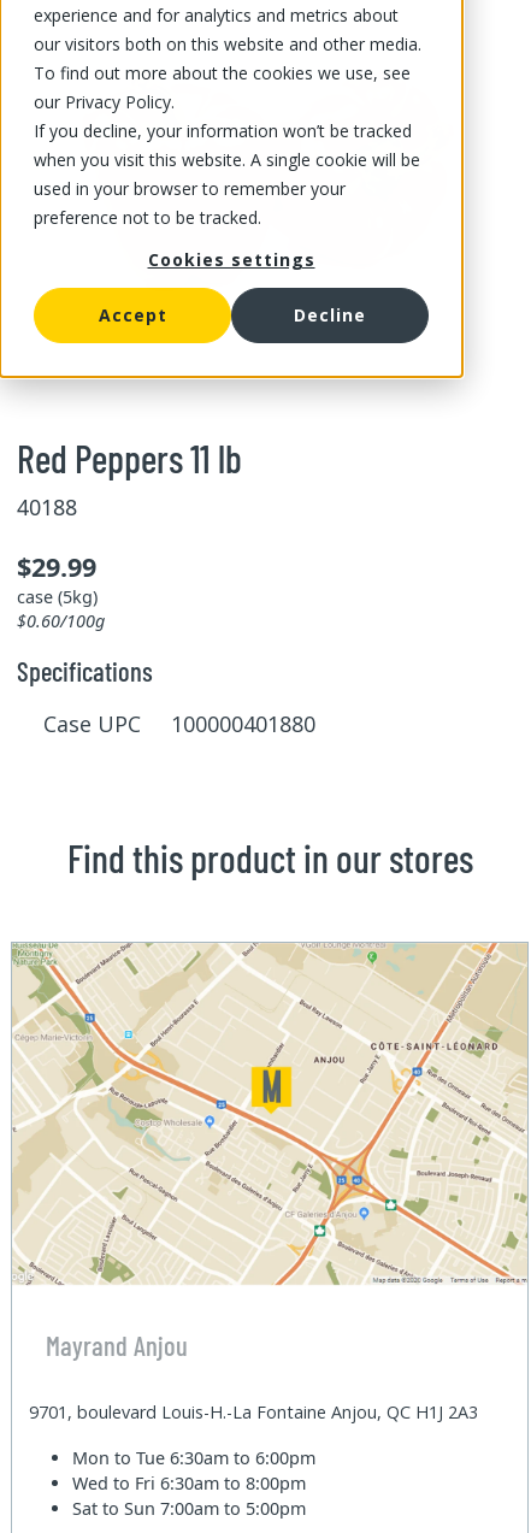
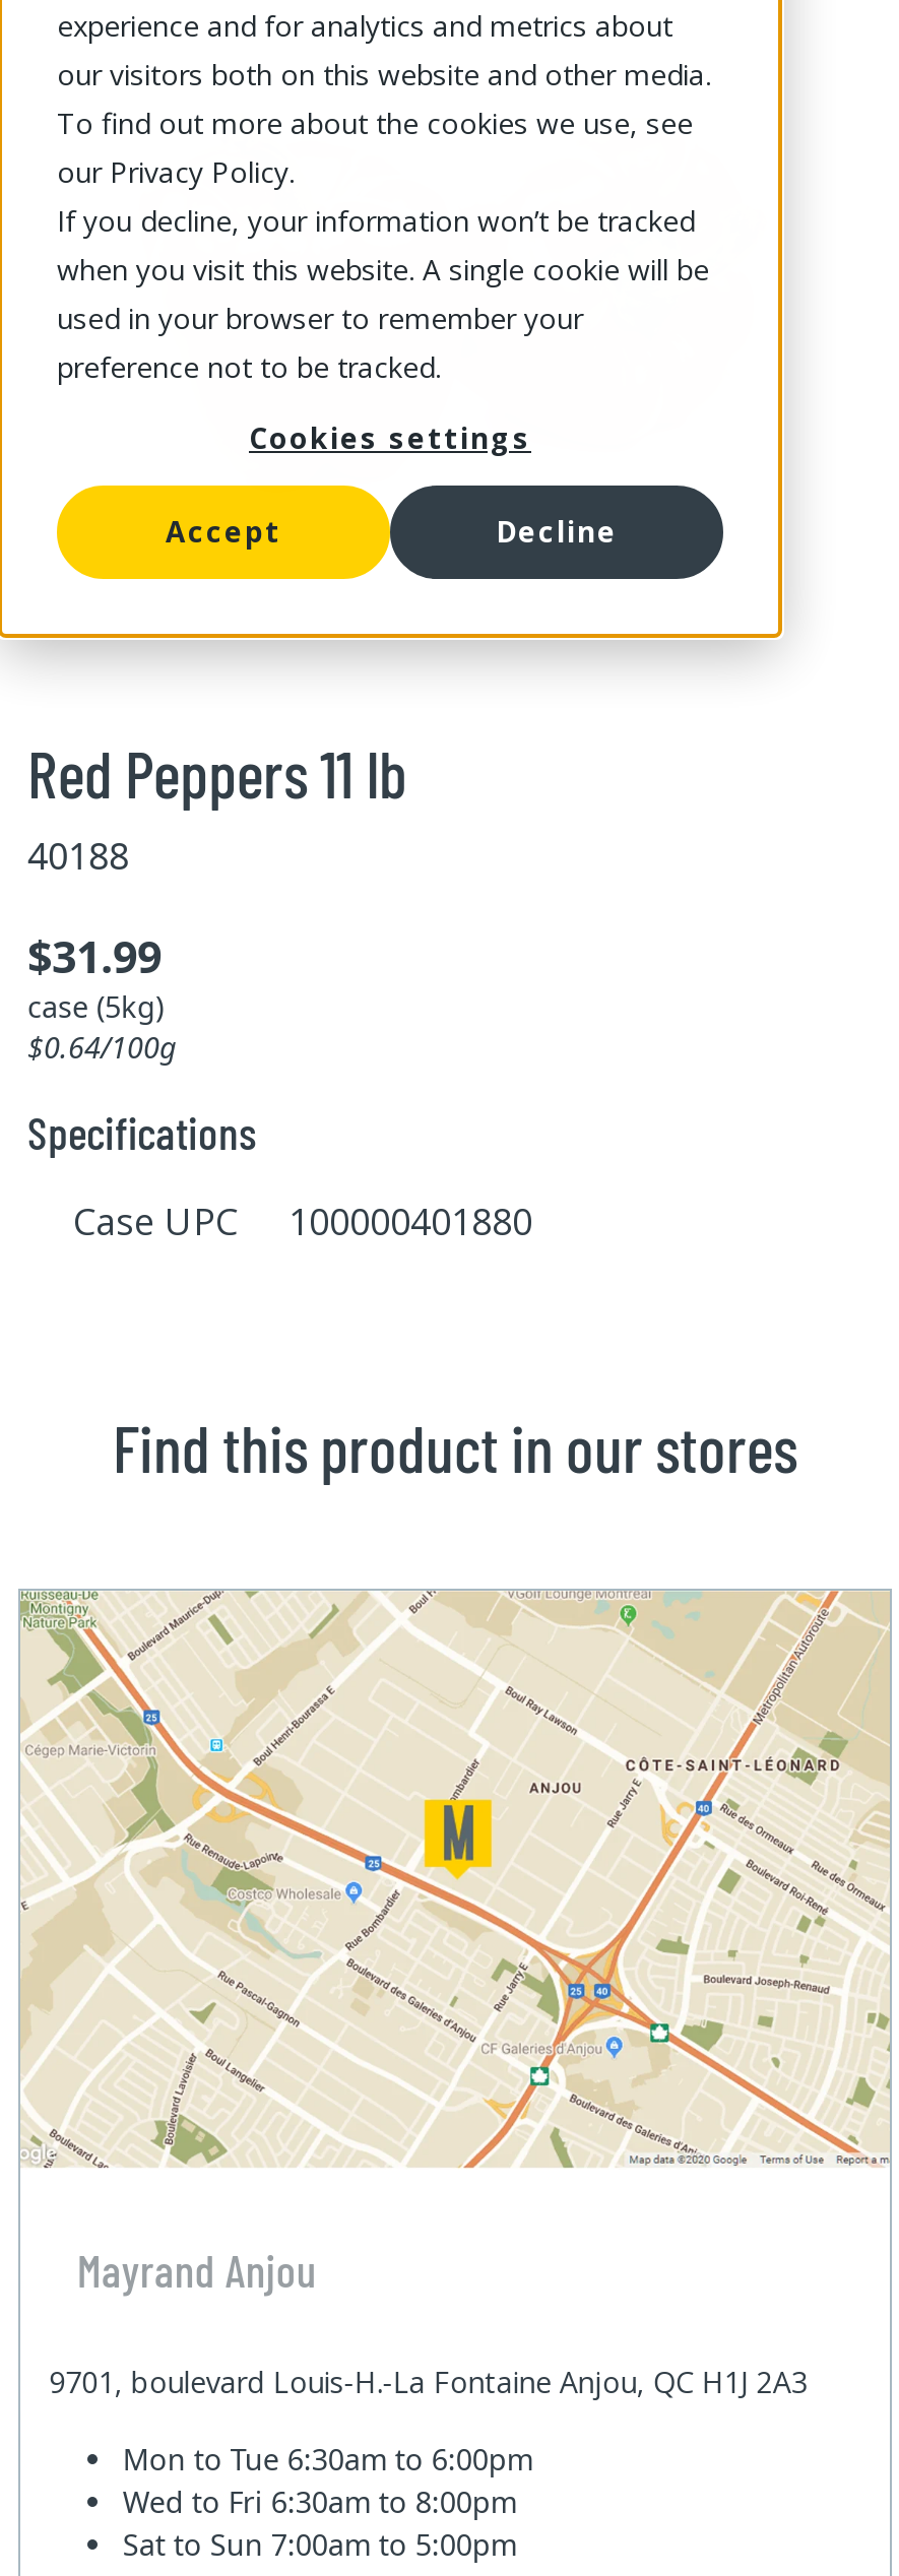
[16,549,96,583] $29.99 -> [27,925,162,984] $31.99
[16,609,104,632] $0.60/100g -> [27,1028,176,1067] $0.64/100g

